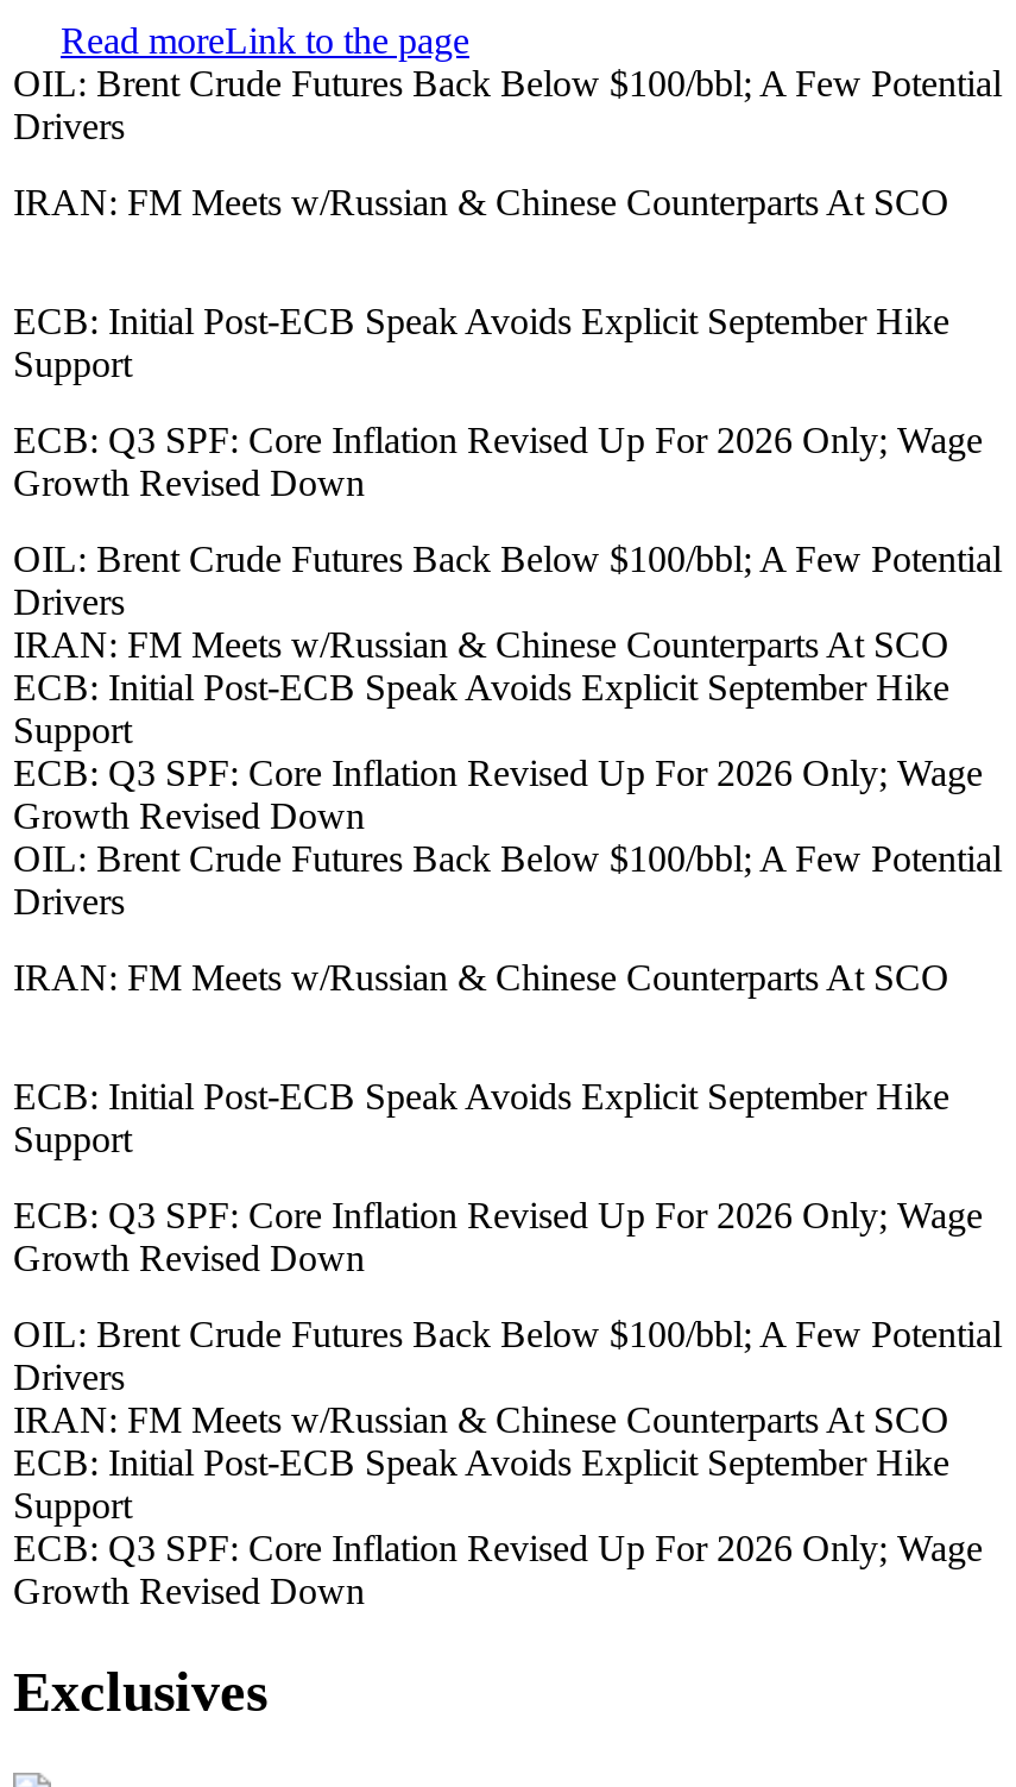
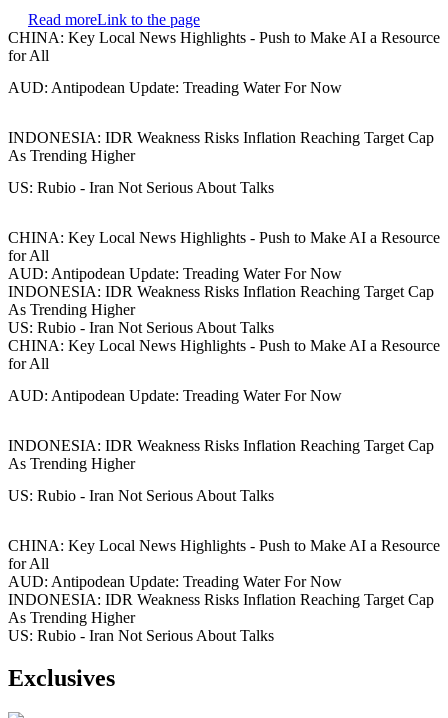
[13,63,1002,147] OIL: Brent Crude Futures Back Below $100/bbl; A Few Potential | Drivers -> [8,29,440,64] CHINA: Key Local News Highlights - Push to Make AI a Resource | for All
[13,182,949,223] IRAN: FM Meets w/Russian & Chinese Counterparts At SCO -> [8,79,342,96] AUD: Antipodean Update: Treading Water For Now
[13,301,949,385] ECB: Initial Post-ECB Speak Avoids Explicit September Hike | Support -> [8,129,434,164] INDONESIA: IDR Weakness Risks Inflation Reaching Target Cap | As Trending Higher
[13,420,983,503] ECB: Q3 SPF: Core Inflation Revised Up For 2026 Only; Wage | Growth Revised Down -> [8,179,274,196] US: Rubio - Iran Not Serious About Talks
[13,539,1002,922] OIL: Brent Crude Futures Back Below $100/bbl; A Few Potential | Drivers | IRAN: FM Meets w/Russian & Chinese Counterparts At SCO | ECB: Initial Post-ECB Speak Avoids Explicit September Hike | Support | ECB: Q3 SPF: Core Inflation Revised Up For 2026 Only; Wage | Growth Revised Down | OIL: Brent Crude Futures Back Below $100/bbl; A Few Potential | Drivers -> [8,229,440,372] CHINA: Key Local News Highlights - Push to Make AI a Resource | for All | AUD: Antipodean Update: Treading Water For Now | INDONESIA: IDR Weakness Risks Inflation Reaching Target Cap | As Trending Higher | US: Rubio - Iran Not Serious About Talks | CHINA: Key Local News Highlights - Push to Make AI a Resource | for All
[13,958,949,998] IRAN: FM Meets w/Russian & Chinese Counterparts At SCO -> [8,387,342,404] AUD: Antipodean Update: Treading Water For Now
[13,1076,949,1160] ECB: Initial Post-ECB Speak Avoids Explicit September Hike | Support -> [8,437,434,472] INDONESIA: IDR Weakness Risks Inflation Reaching Target Cap | As Trending Higher
[13,1195,983,1279] ECB: Q3 SPF: Core Inflation Revised Up For 2026 Only; Wage | Growth Revised Down -> [8,487,274,504] US: Rubio - Iran Not Serious About Talks
[13,1314,1002,1612] OIL: Brent Crude Futures Back Below $100/bbl; A Few Potential | Drivers | IRAN: FM Meets w/Russian & Chinese Counterparts At SCO | ECB: Initial Post-ECB Speak Avoids Explicit September Hike | Support | ECB: Q3 SPF: Core Inflation Revised Up For 2026 Only; Wage | Growth Revised Down -> [8,537,440,644] CHINA: Key Local News Highlights - Push to Make AI a Resource | for All | AUD: Antipodean Update: Treading Water For Now | INDONESIA: IDR Weakness Risks Inflation Reaching Target Cap | As Trending Higher | US: Rubio - Iran Not Serious About Talks

